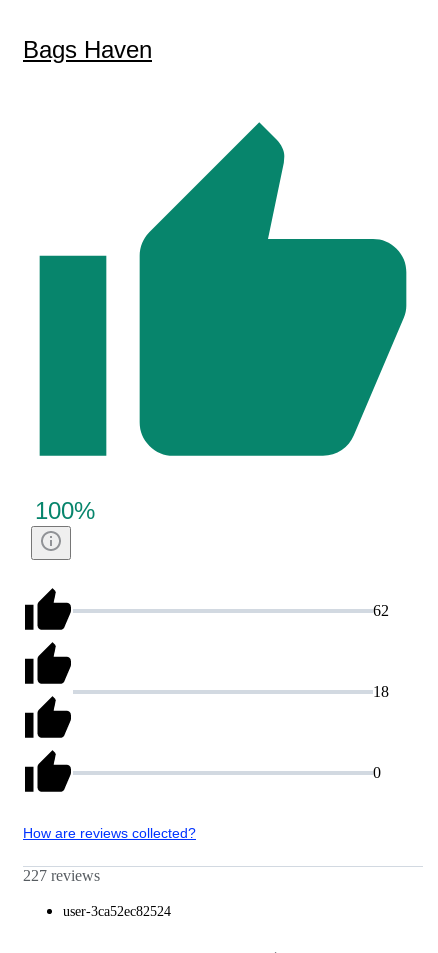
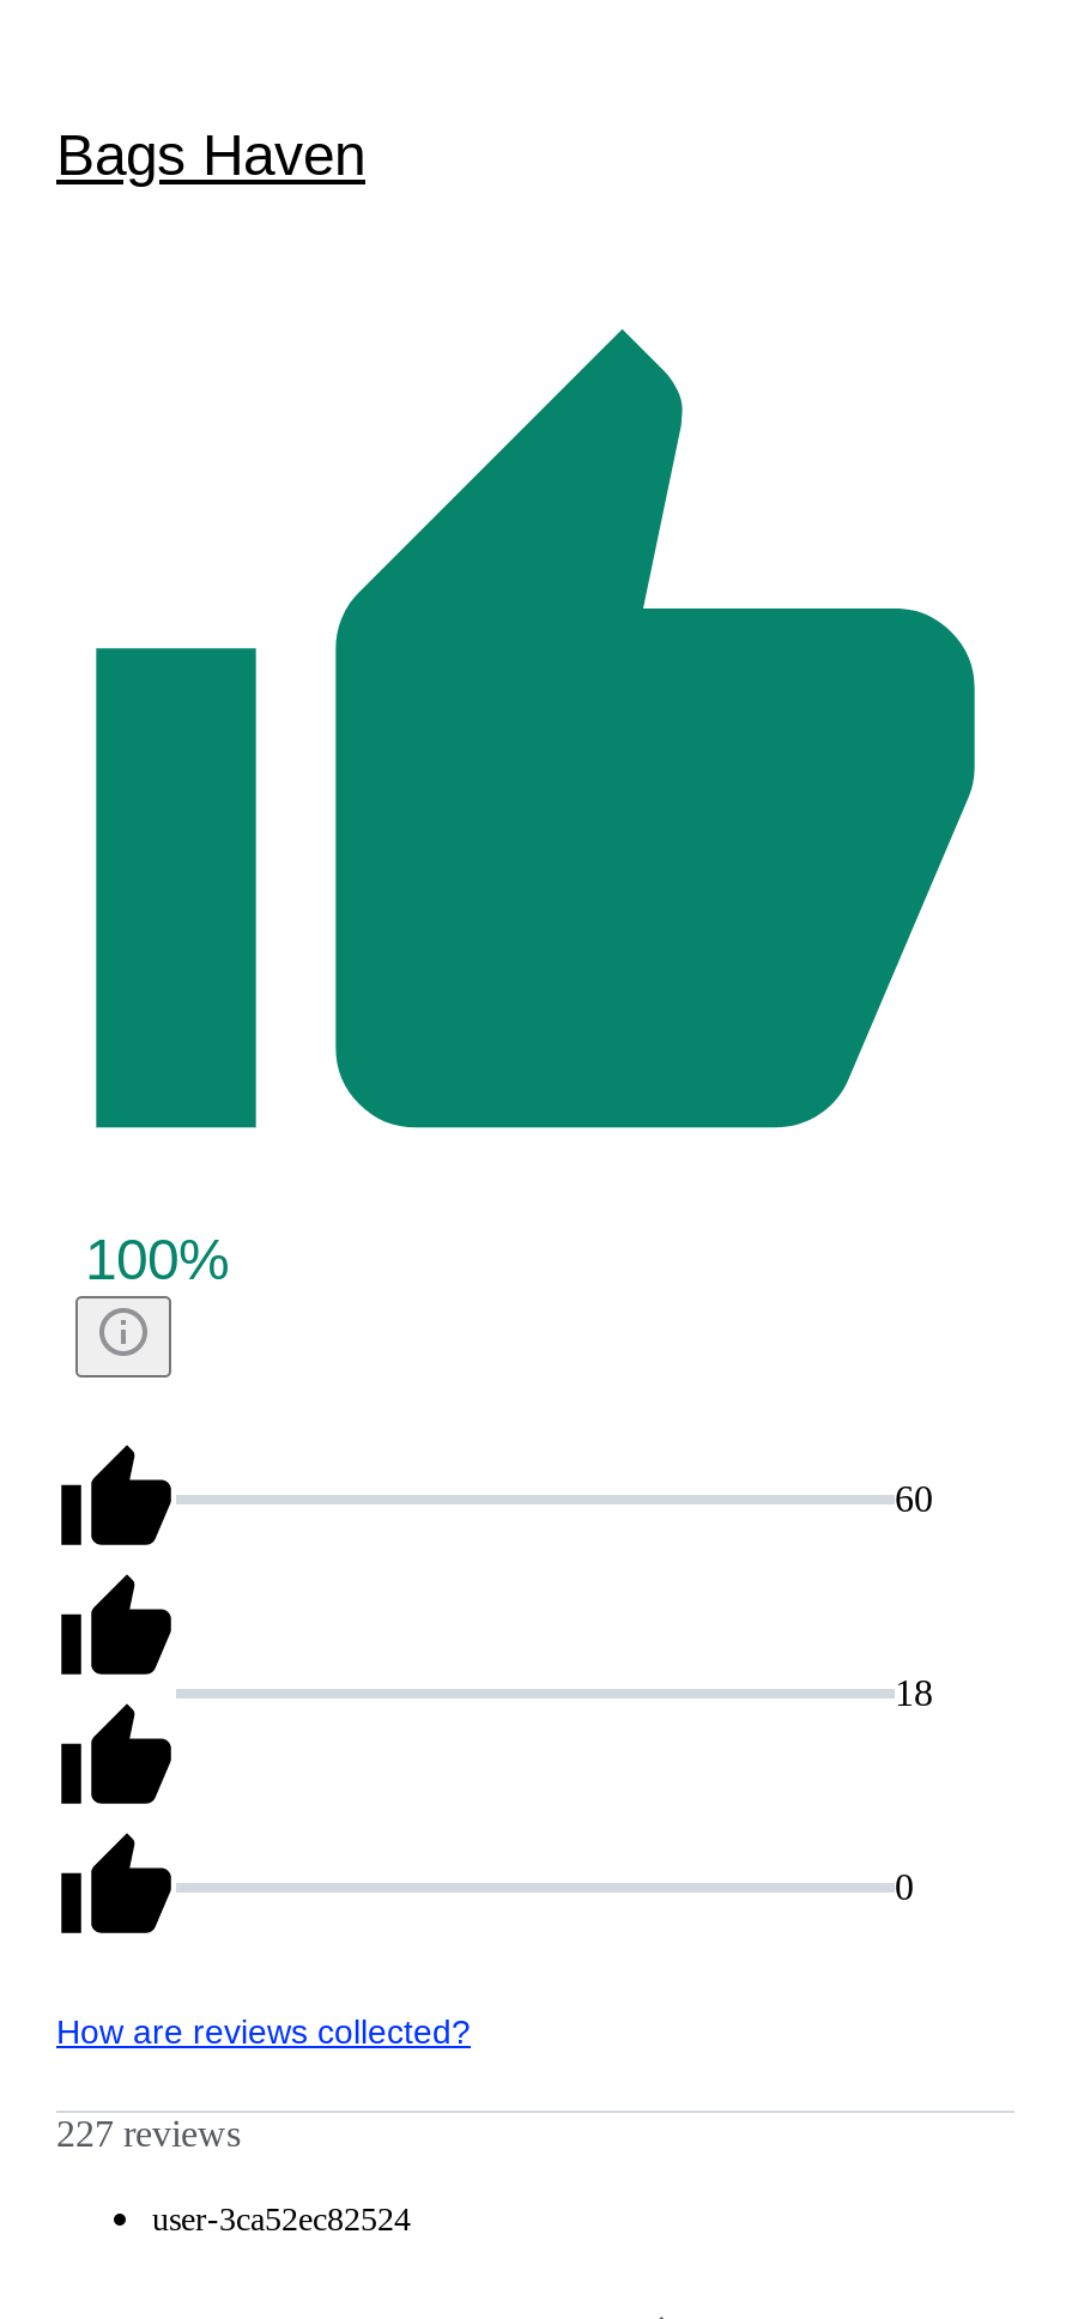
[373,602,389,619] 62 -> [895,1478,933,1519] 60

